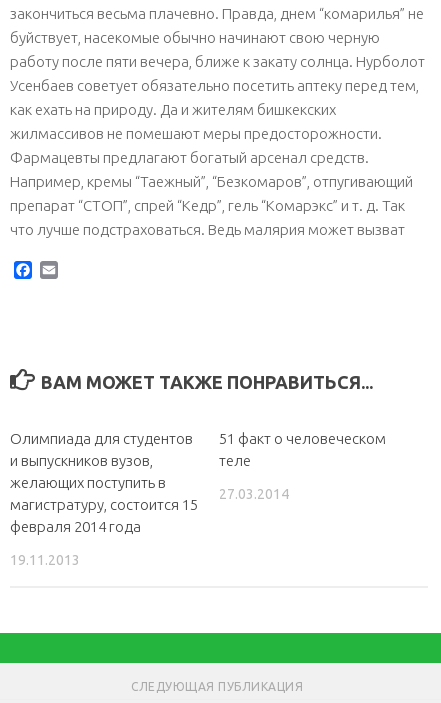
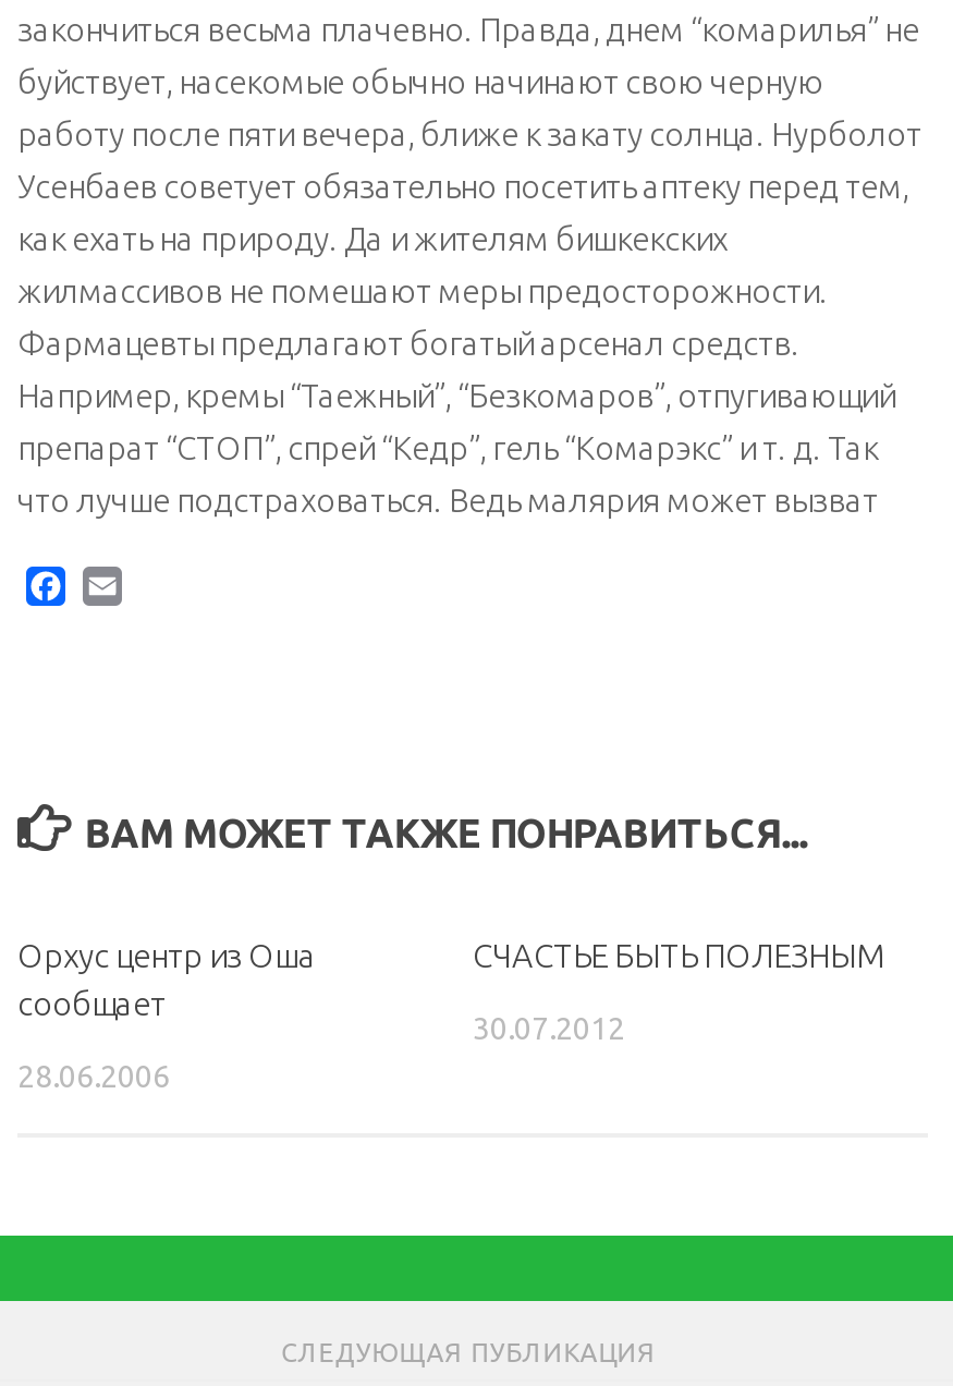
[10,430,198,535] Олимпиада для студентов | и выпускников вузов, | желающих поступить в | магистратуру, состоится 15 | февраля 2014 года -> [17,936,316,1021] Орхус центр из Оша | сообщает
[219,430,386,469] 51 факт о человеческом | теле -> [473,936,882,973] СЧАСТЬЕ БЫТЬ ПОЛЕЗНЫМ
[219,486,289,502] 27.03.2014 -> [473,1010,625,1045] 30.07.2012
[10,552,80,568] 19.11.2013 -> [17,1058,170,1093] 28.06.2006

